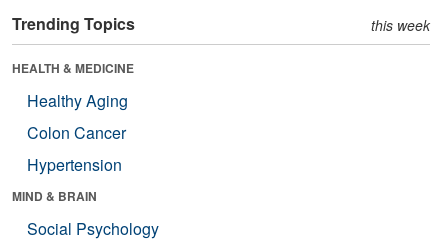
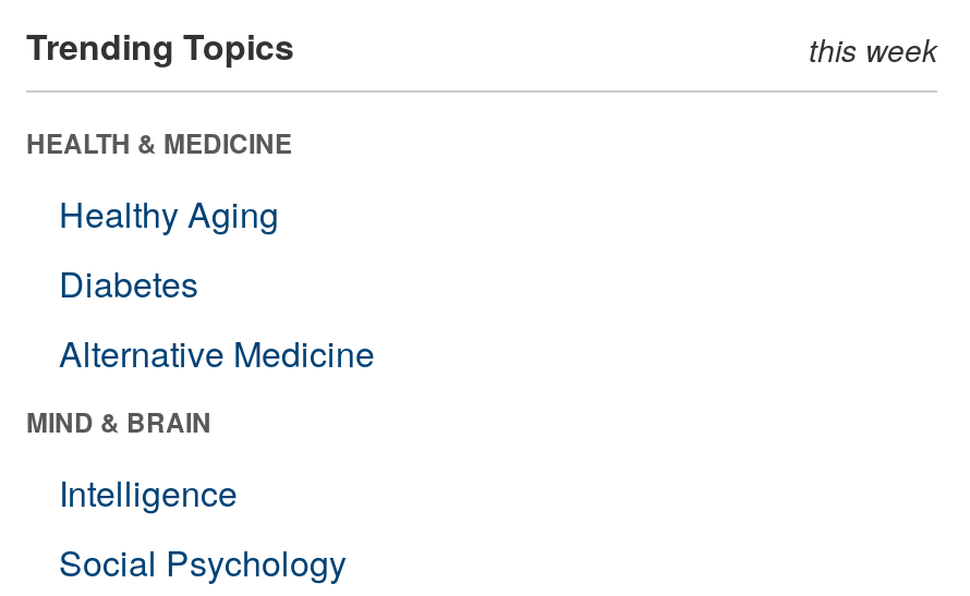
[27,121,126,176] Colon Cancer | Hypertension -> [59,258,375,378] Diabetes | Alternative Medicine
none -> [59,467,238,517] Intelligence

